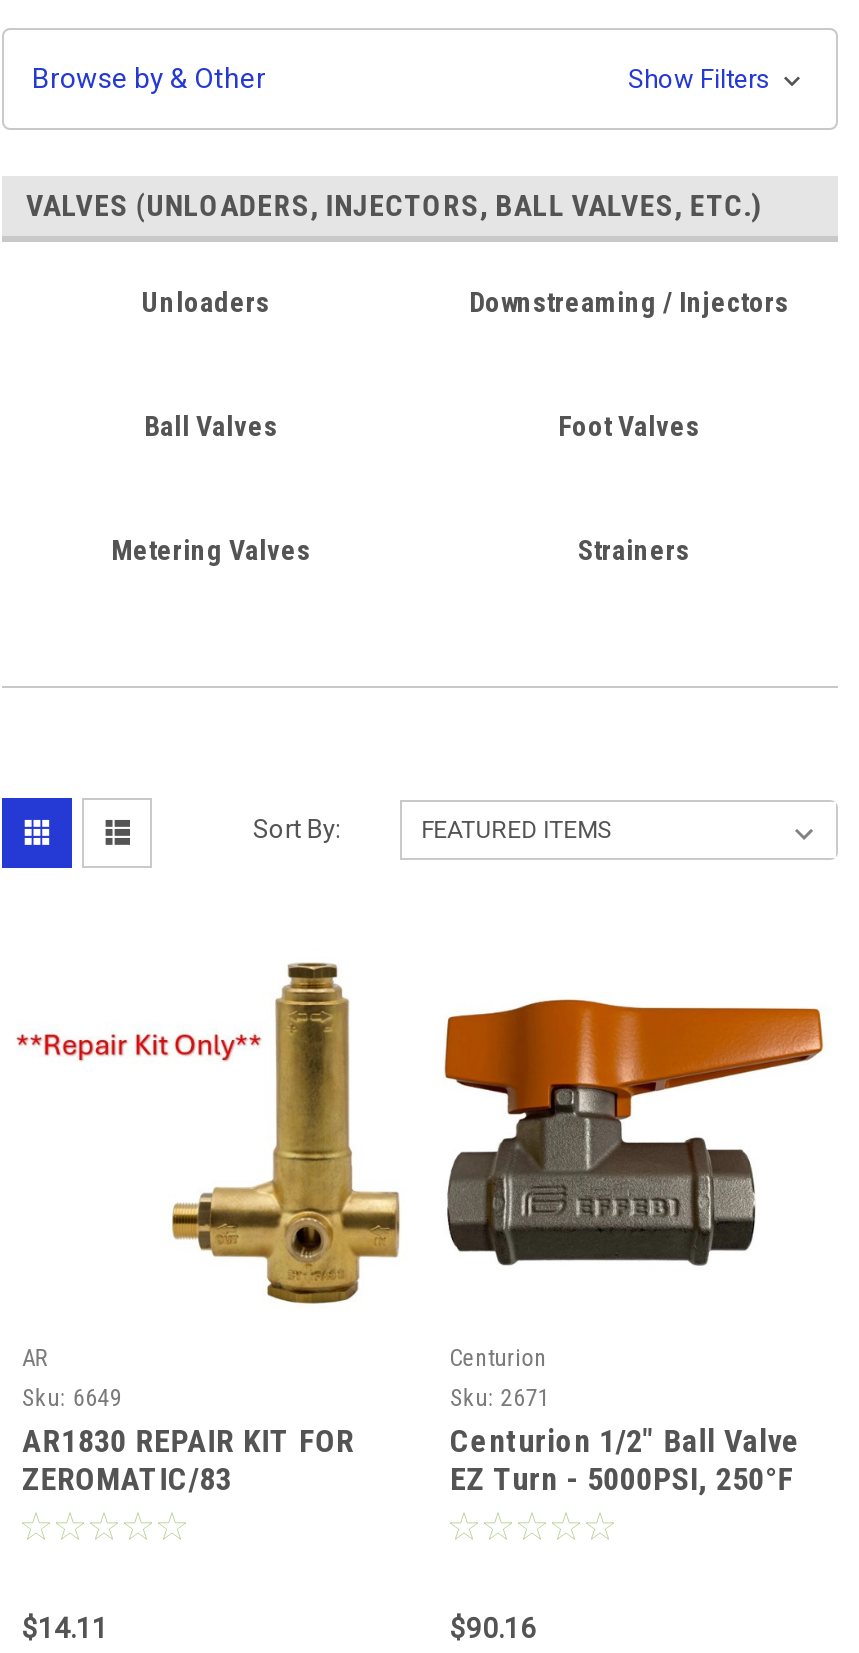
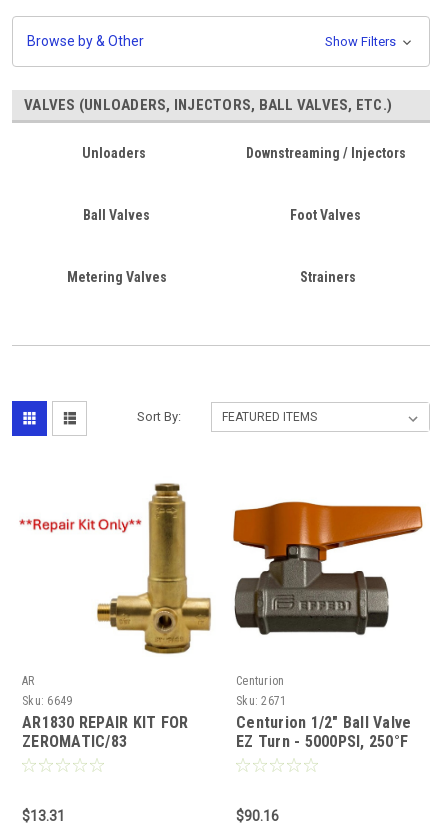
[22,1612,108,1644] $14.11 -> [22,808,65,824] $13.31

